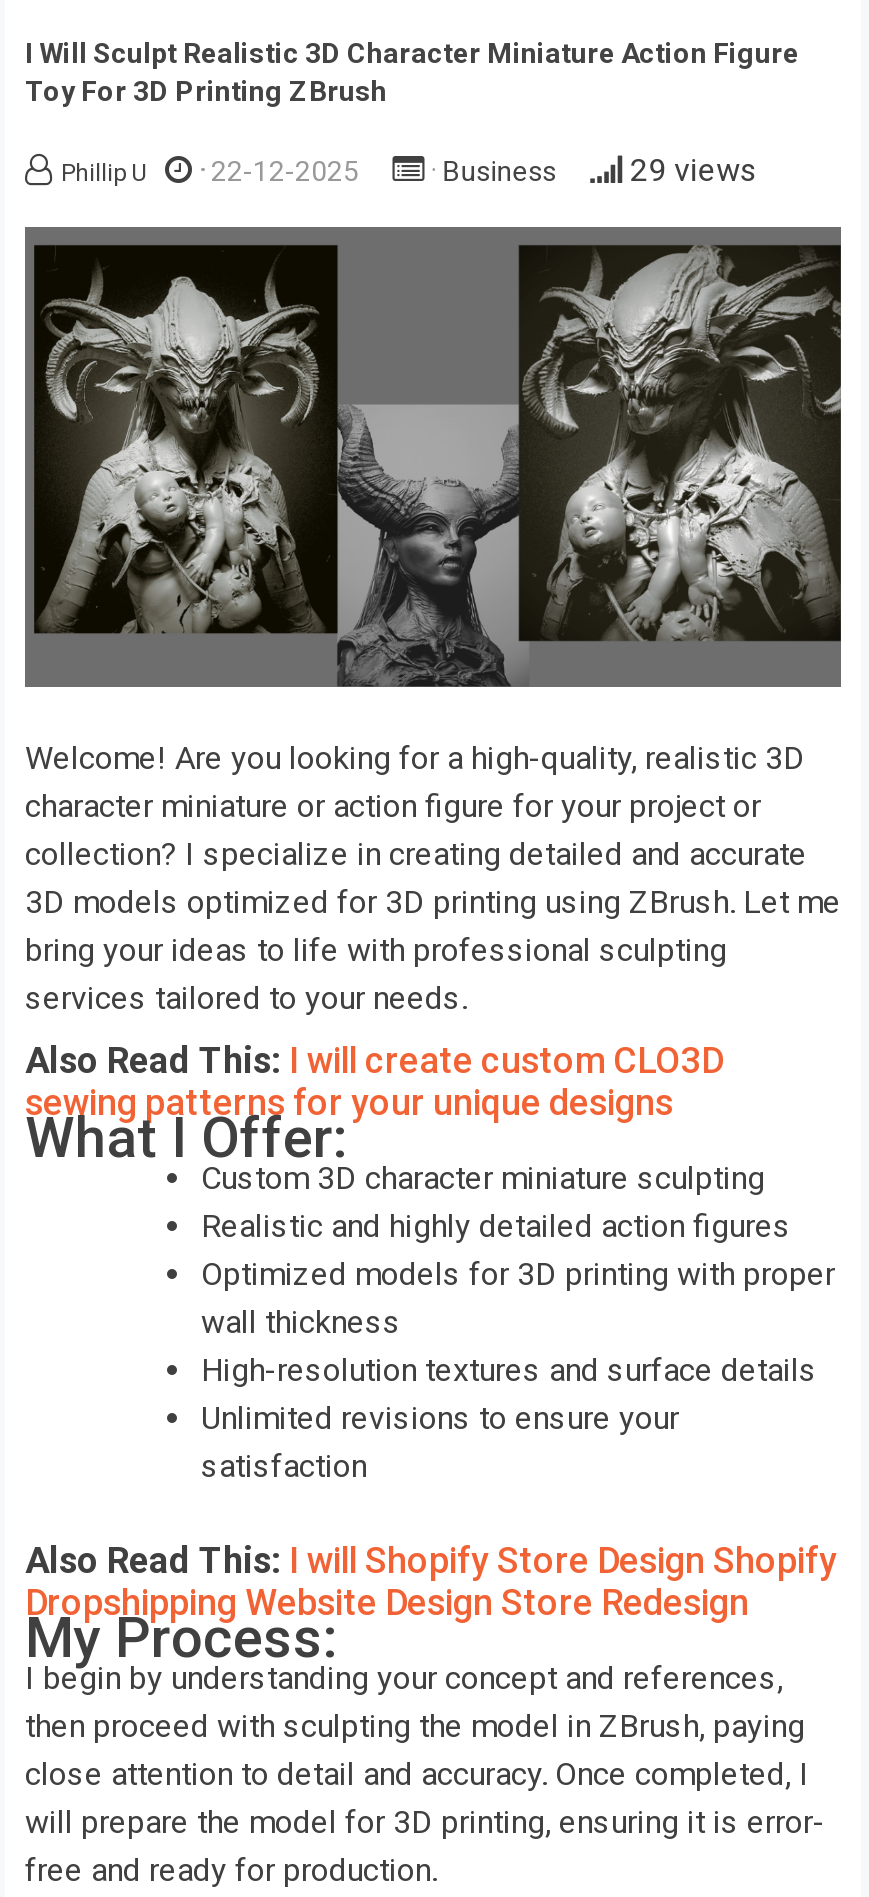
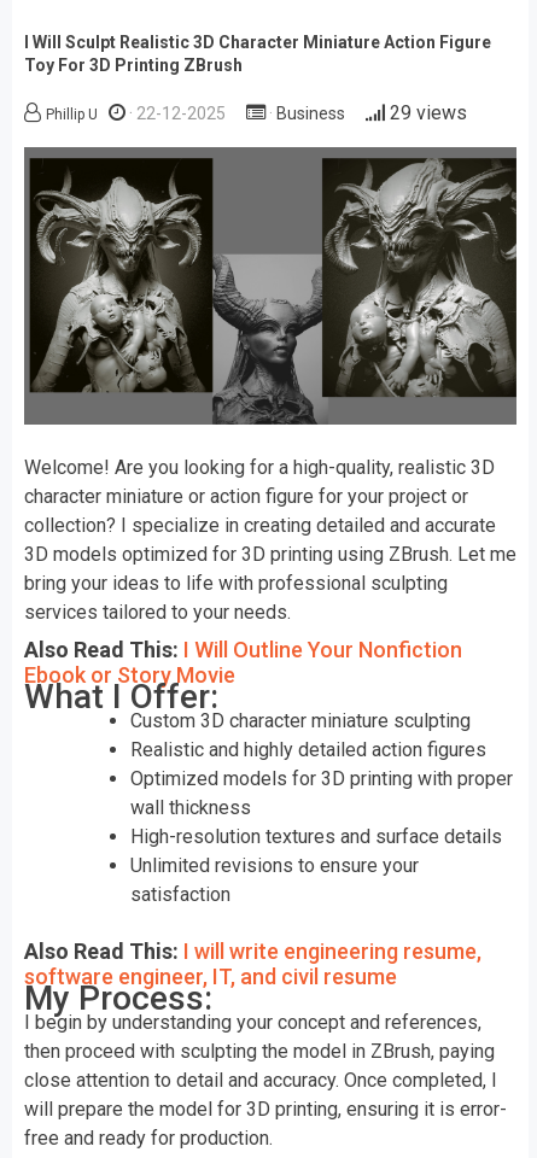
[25,1038,723,1122] Also Read This: I will create custom CLO3D | sewing patterns for your unique designs -> [24,636,462,687] Also Read This: I Will Outline Your Nonfiction | Ebook or Story Movie
[25,1538,837,1622] Also Read This: I will Shopify Store Design Shopify | Dropshipping Website Design Store Redesign -> [24,938,481,989] Also Read This: I will write engineering resume, | software engineer, IT, and civil resume

